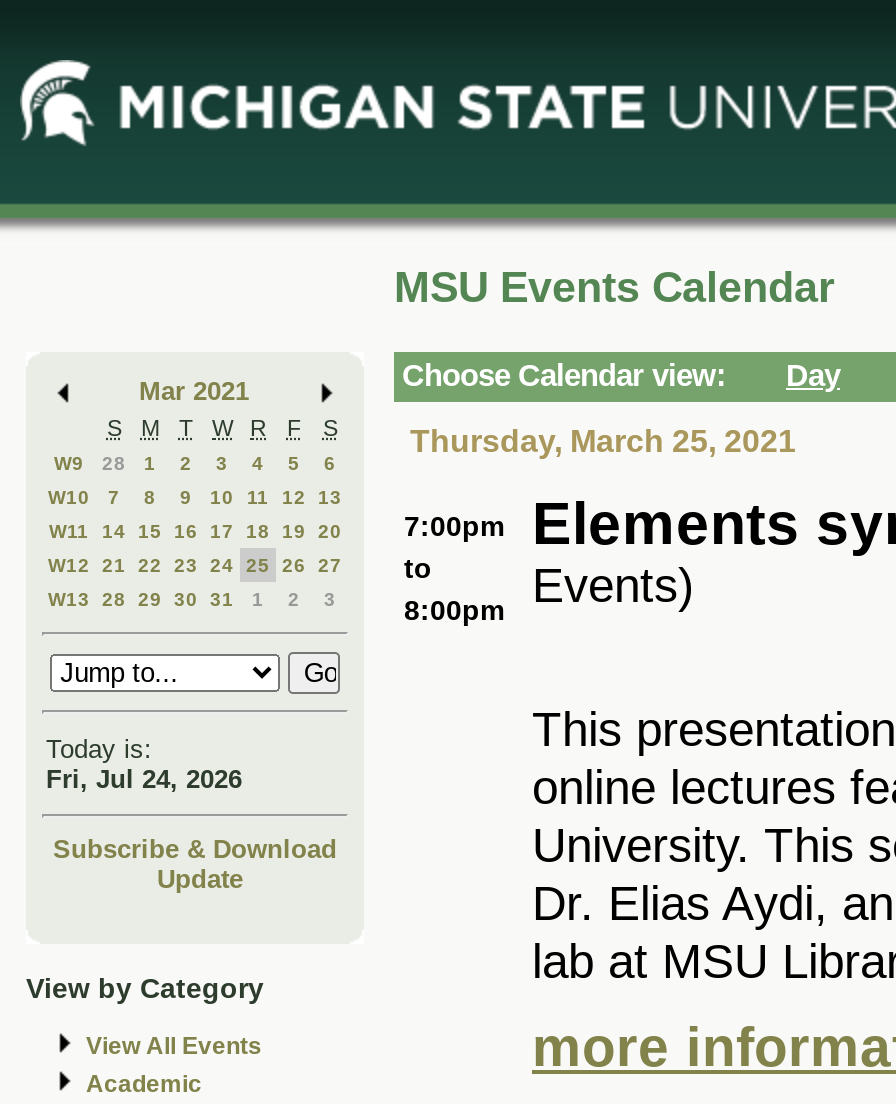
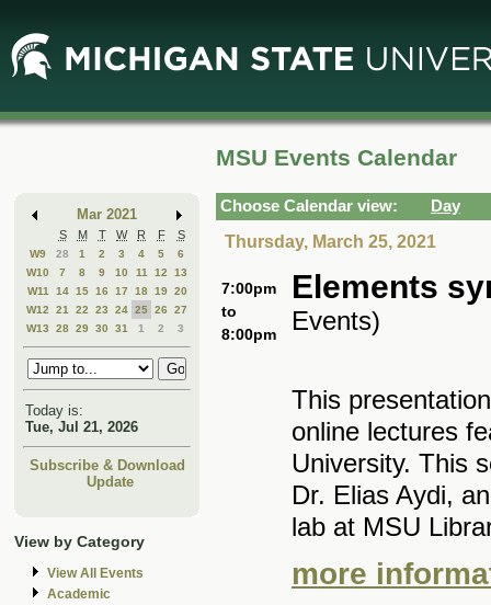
[46,765,242,795] Fri, Jul 24, 2026 -> [25,419,138,435] Tue, Jul 21, 2026

